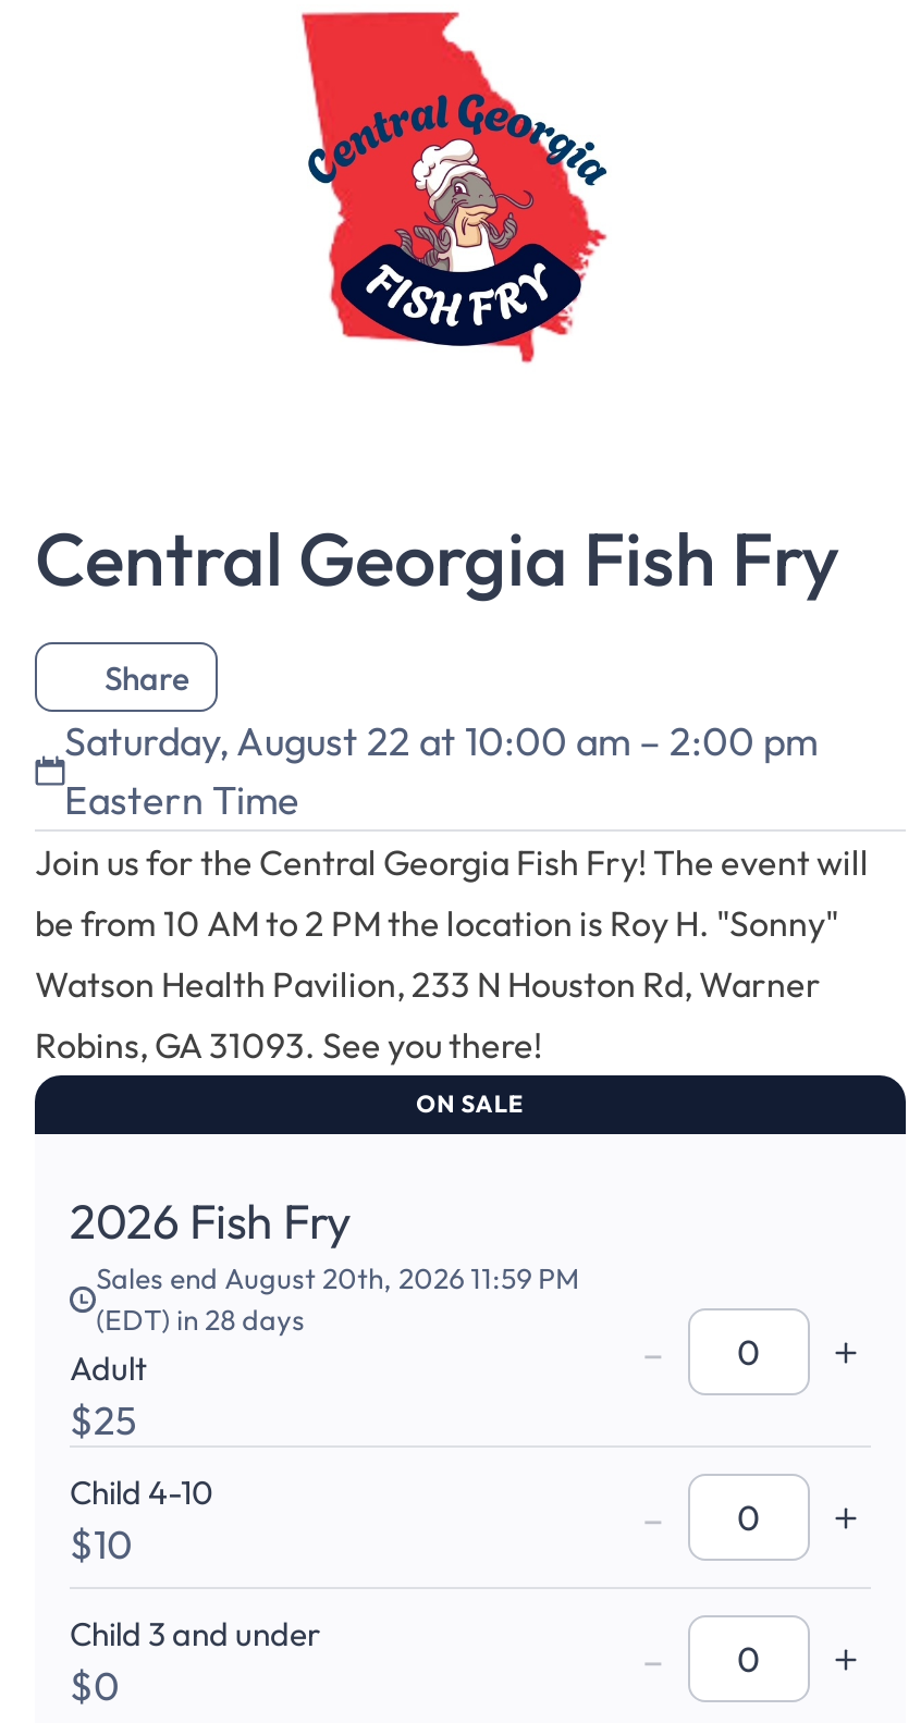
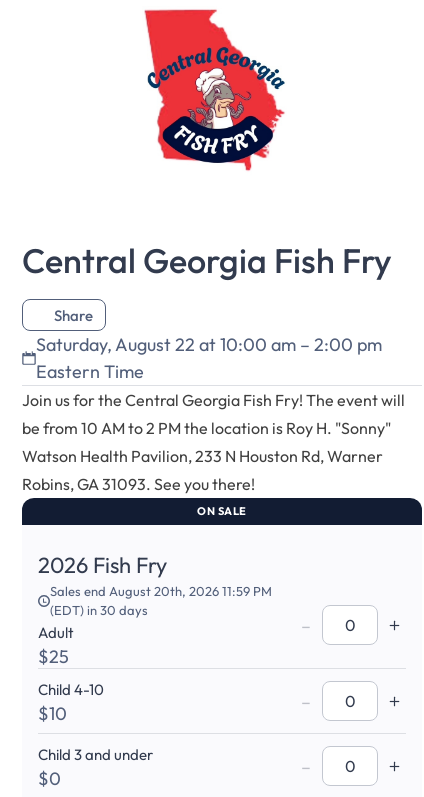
[96,1302,305,1337] (EDT) in 28 days -> [50,602,148,618] (EDT) in 30 days

